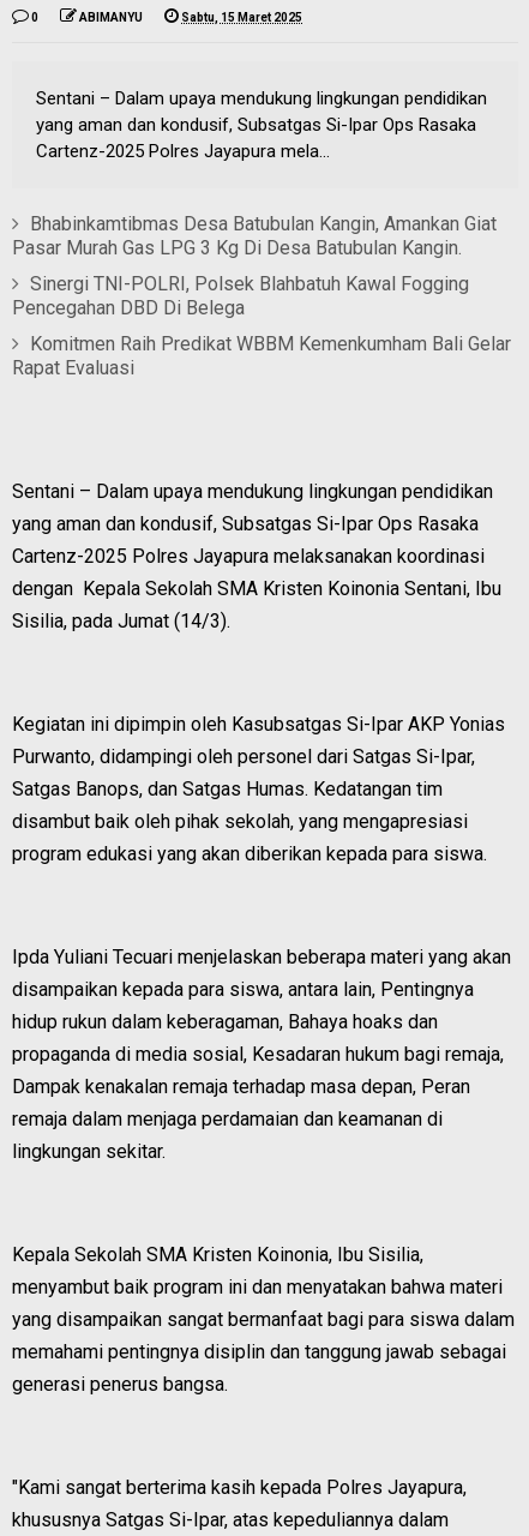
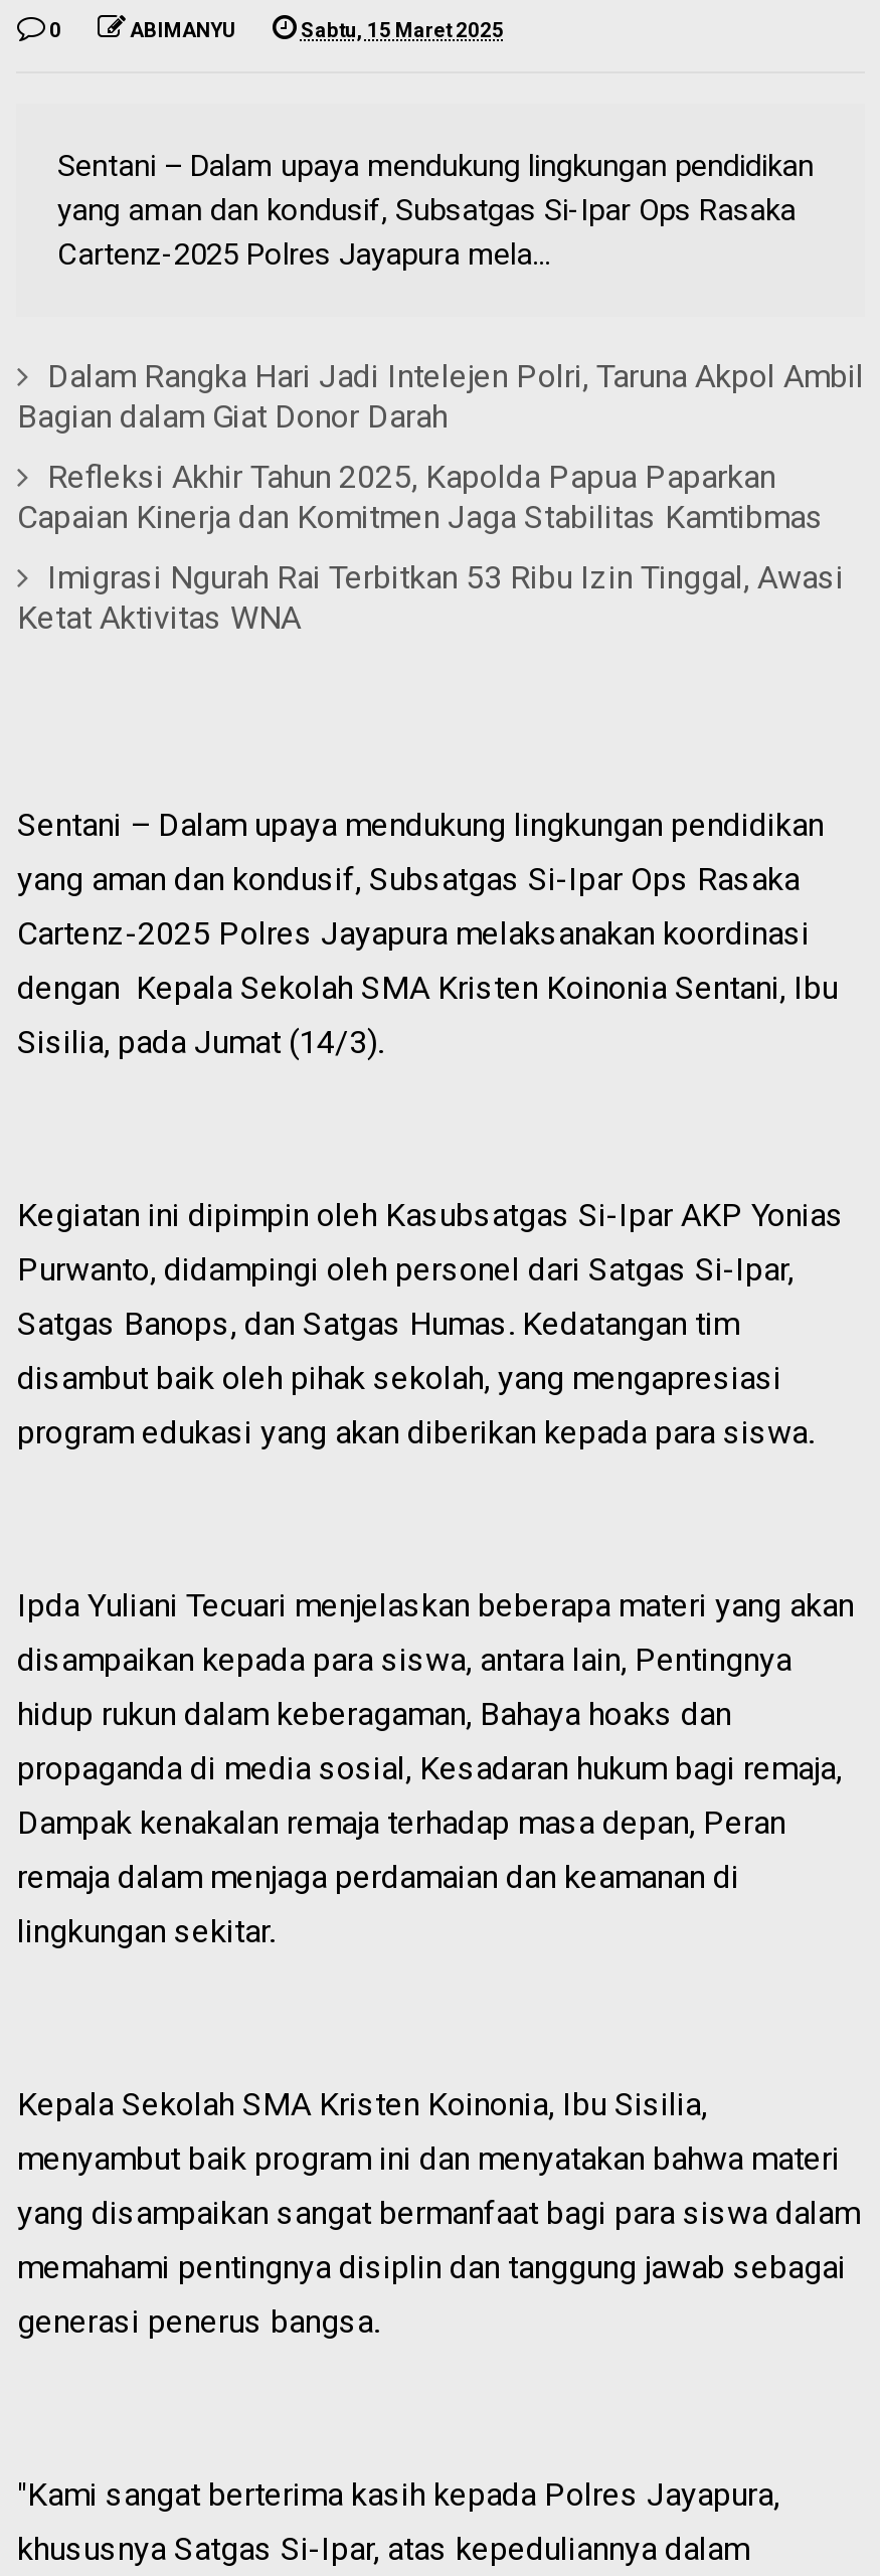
[12,213,497,260] Bhabinkamtibmas Desa Batubulan Kangin, Amankan Giat | Pasar Murah Gas LPG 3 Kg Di Desa Batubulan Kangin. -> [17,358,864,436] Dalam Rangka Hari Jadi Intelejen Polri, Taruna Akpol Ambil | Bagian dalam Giat Donor Darah
[12,273,470,320] Sinergi TNI-POLRI, Polsek Blahbatuh Kawal Fogging | Pencegahan DBD Di Belega -> [17,458,823,537] Refleksi Akhir Tahun 2025, Kapolda Papua Paparkan | Capaian Kinerja dan Komitmen Jaga Stabilitas Kamtibmas
[12,333,511,380] Komitmen Raih Predikat WBBM Kemenkumham Bali Gelar | Rapat Evaluasi -> [17,559,844,637] Imigrasi Ngurah Rai Terbitkan 53 Ribu Izin Tinggal, Awasi | Ketat Aktivitas WNA

